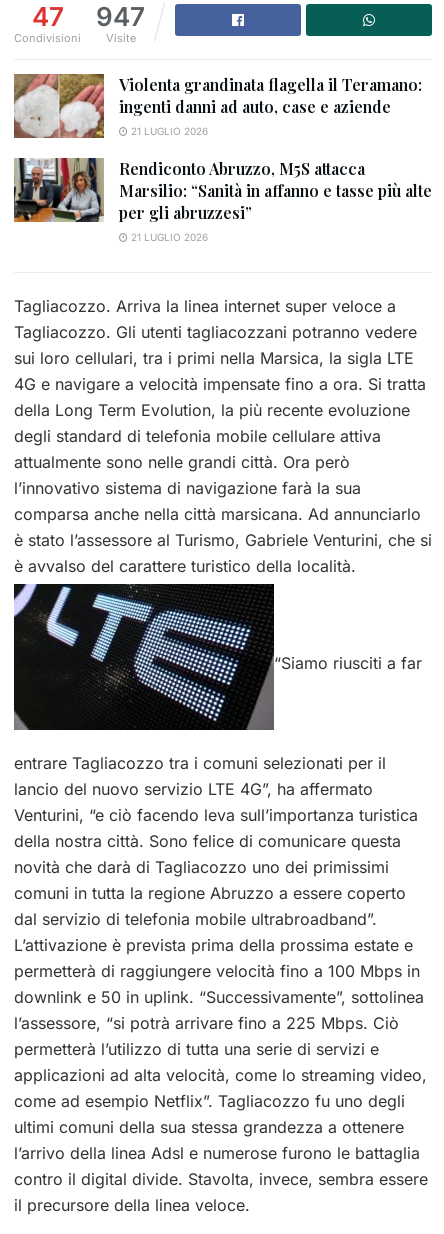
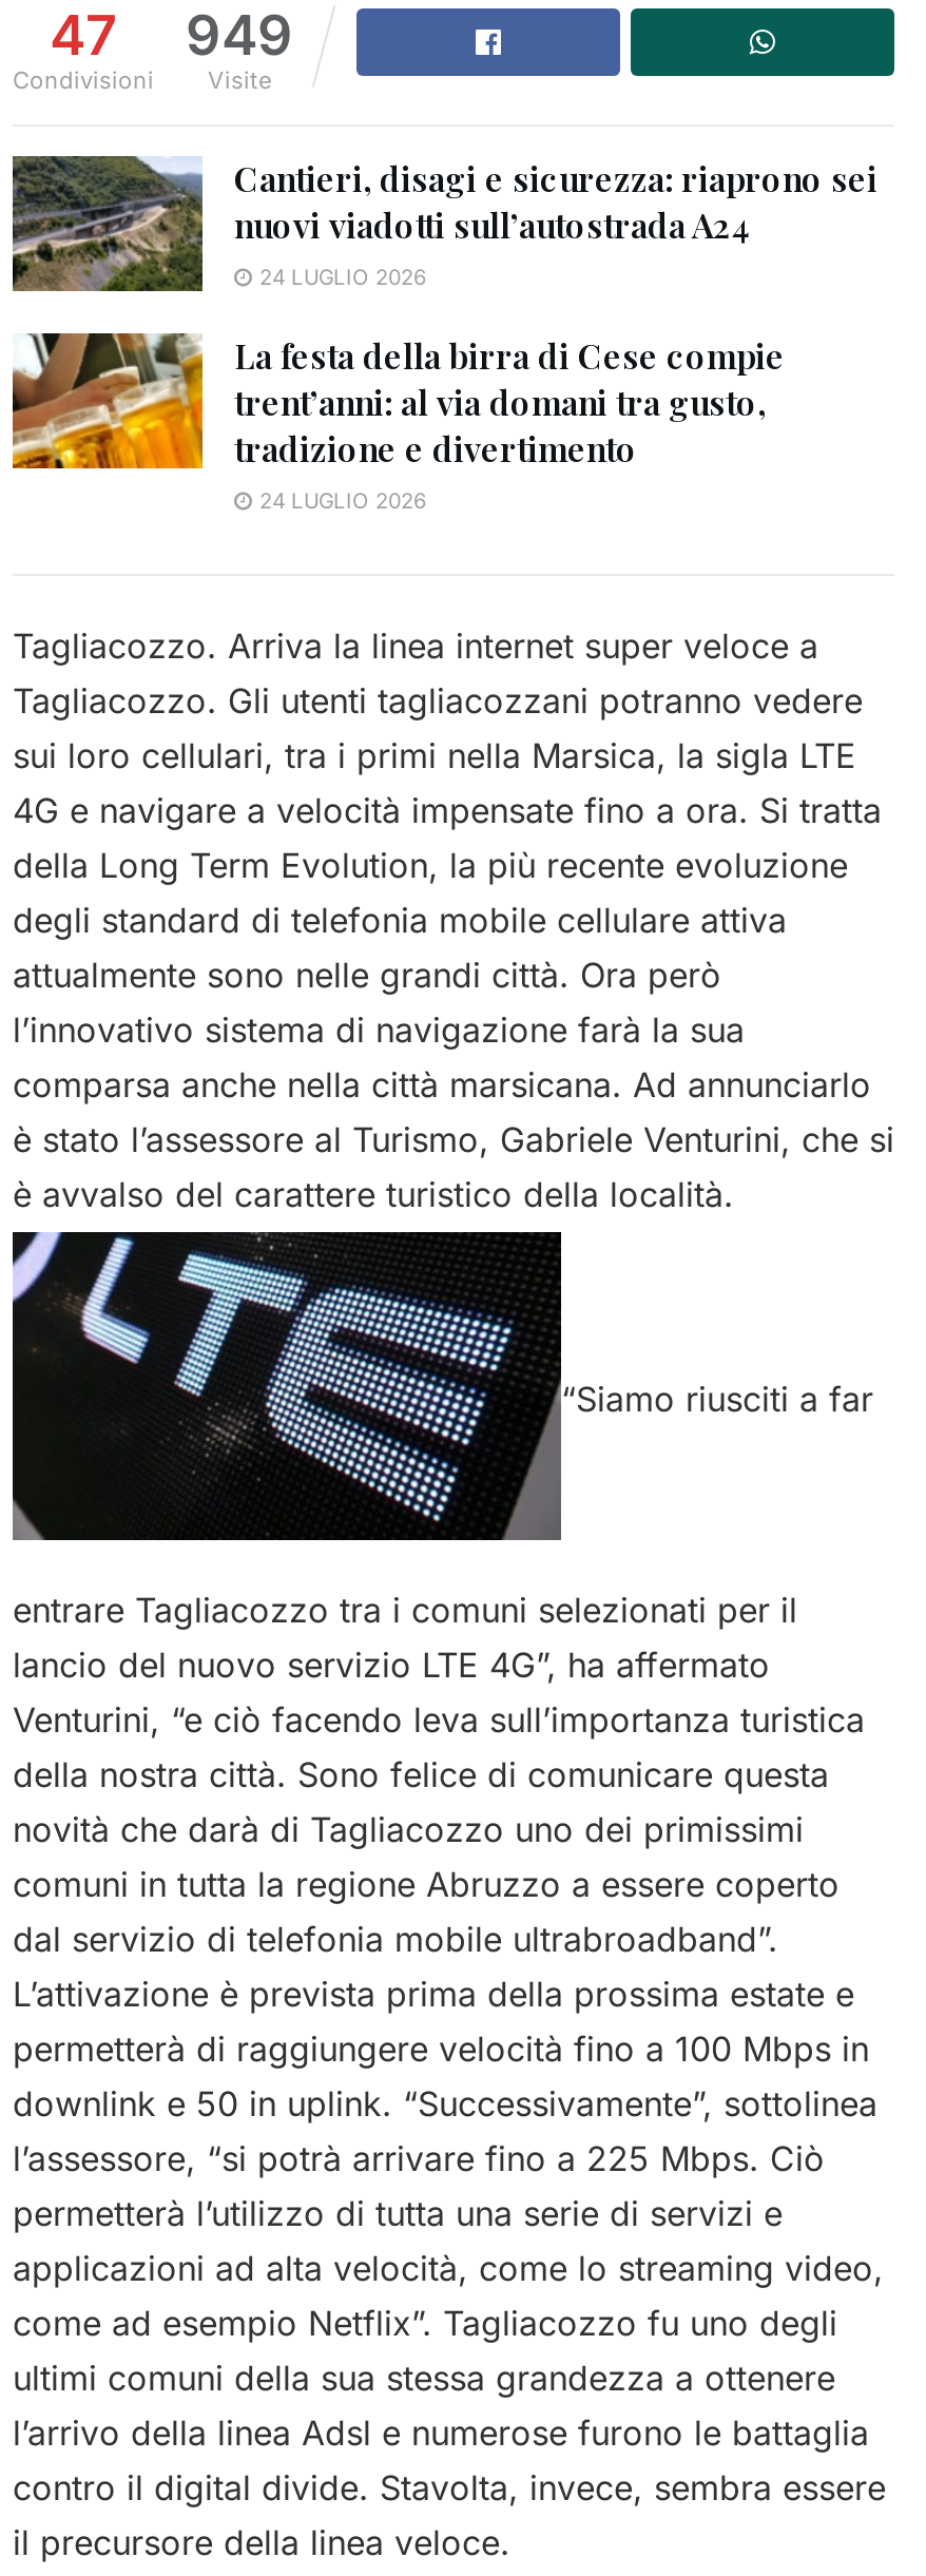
[31,1,145,32] 47 947 -> [50,1,293,67] 47 949
[13,73,422,139] [image] | Violenta grandinata flagella il Teramano: | ingenti danni ad auto, case e aziende | 21 LUGLIO 2026 -> [11,154,877,293] [image] | Cantieri, disagi e sicurezza: riaprono sei | nuovi viadotti sull’autostrada A24 | 24 LUGLIO 2026
[13,157,432,243] [image] | Rendiconto Abruzzo, M5S attacca | Marsilio: “Sanità in affanno e tasse più alte | per gli abruzzesi” | 21 LUGLIO 2026 -> [11,331,785,513] [image] | La festa della birra di Cese compie | trent’anni: al via domani tra gusto, | tradizione e divertimento | 24 LUGLIO 2026

